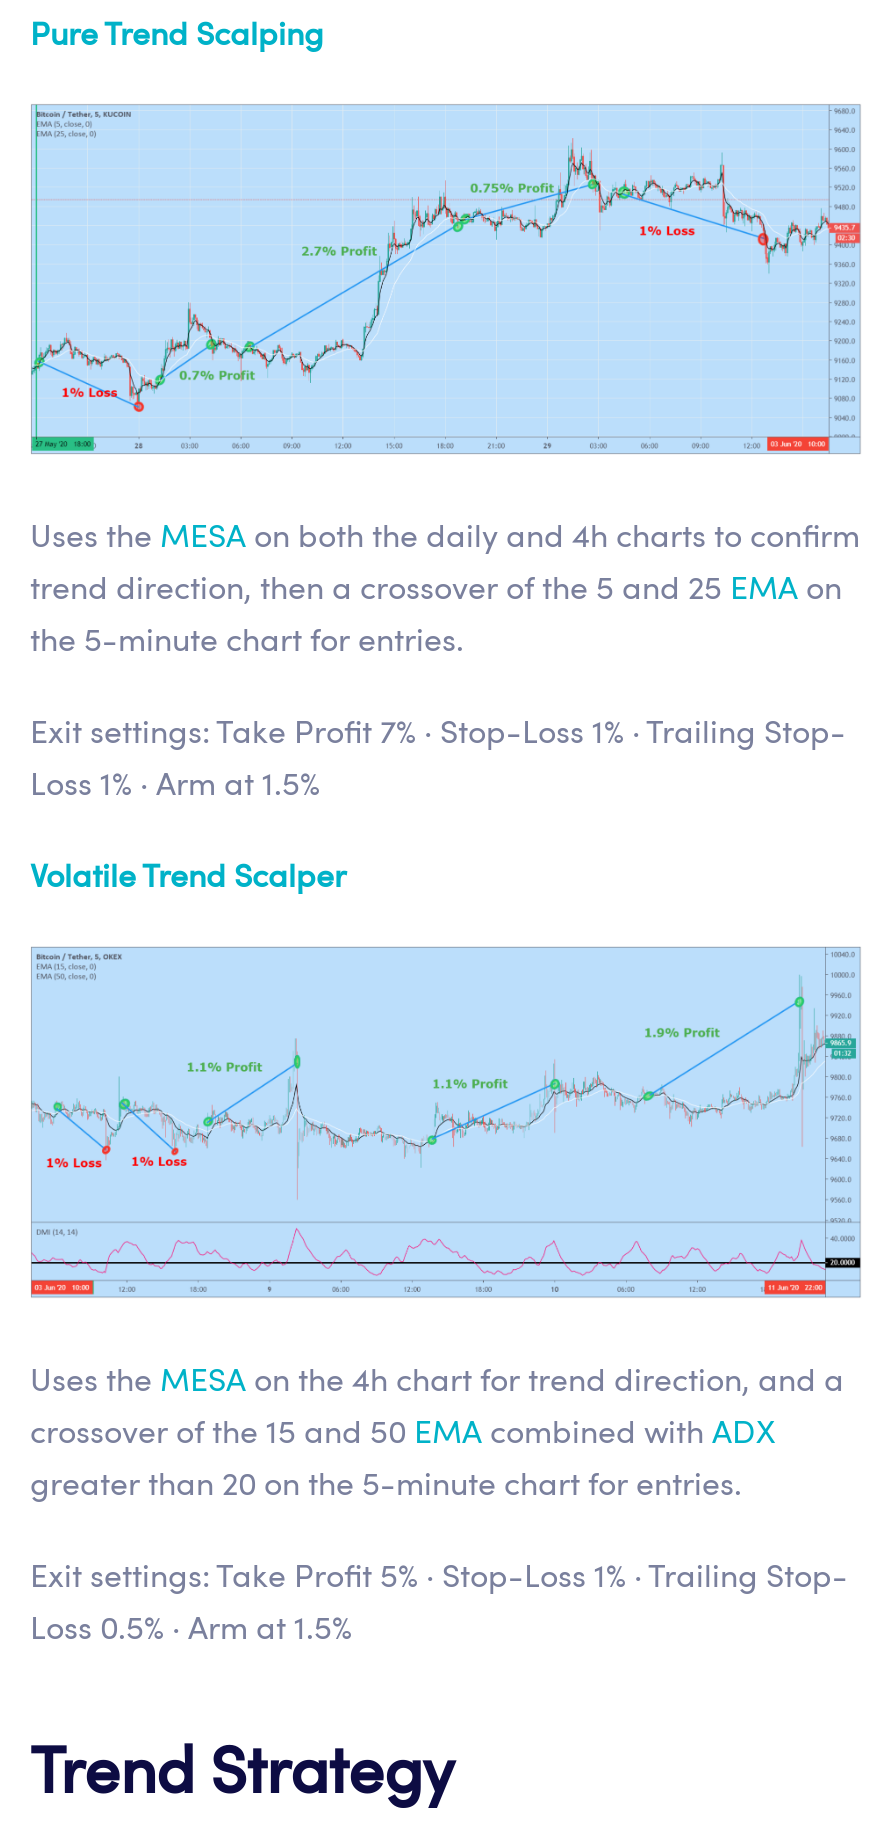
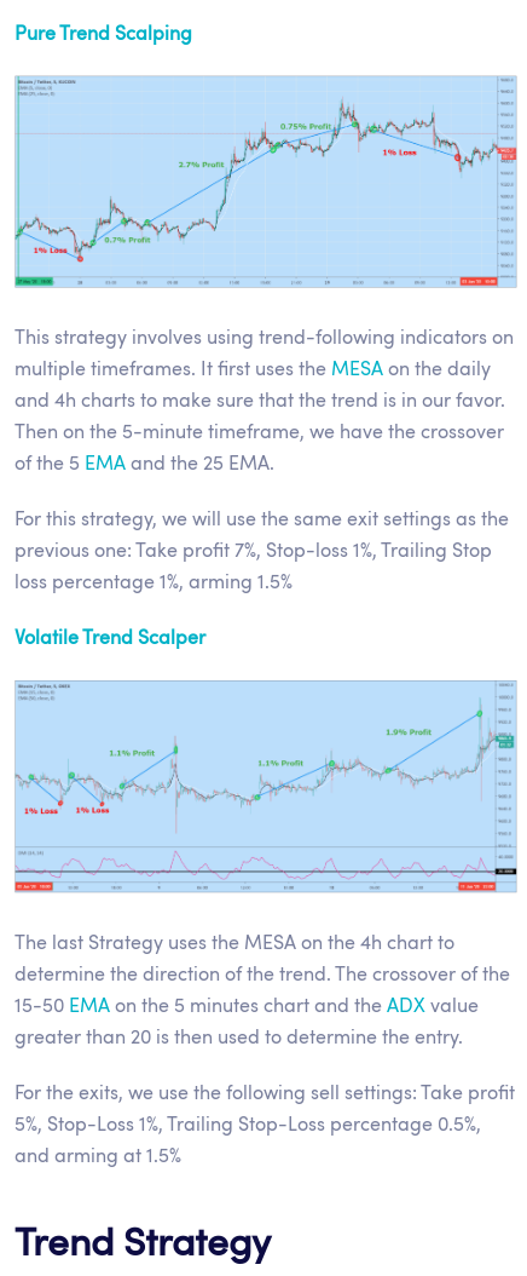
[30,524,860,804] Uses the MESA on both the daily and 4h charts to confirm | trend direction, then a crossover of the 5 and 25 EMA on | the 5-minute chart for entries. | Exit settings: Take Profit 7% · Stop-Loss 1% · Trailing Stop- | Loss 1% · Arm at 1.5% -> [15,330,514,594] This strategy involves using trend-following indicators on | multiple timeframes. It first uses the MESA on the daily | and 4h charts to make sure that the trend is in our favor. | Then on the 5-minute timeframe, we have the crossover | of the 5 EMA and the 25 EMA. | For this strategy, we will use the same exit settings as the | previous one: Take profit 7%, Stop-loss 1%, Trailing Stop | loss percentage 1%, arming 1.5%
[30,1367,848,1647] Uses the MESA on the 4h chart for trend direction, and a | crossover of the 15 and 50 EMA combined with ADX | greater than 20 on the 5-minute chart for entries. | Exit settings: Take Profit 5% · Stop-Loss 1% · Trailing Stop- | Loss 0.5% · Arm at 1.5% -> [15,934,515,1167] The last Strategy uses the MESA on the 4h chart to | determine the direction of the trend. The crossover of the | 15-50 EMA on the 5 minutes chart and the ADX value | greater than 20 is then used to determine the entry. | For the exits, we use the following sell settings: Take profit | 5%, Stop-Loss 1%, Trailing Stop-Loss percentage 0.5%, | and arming at 1.5%

